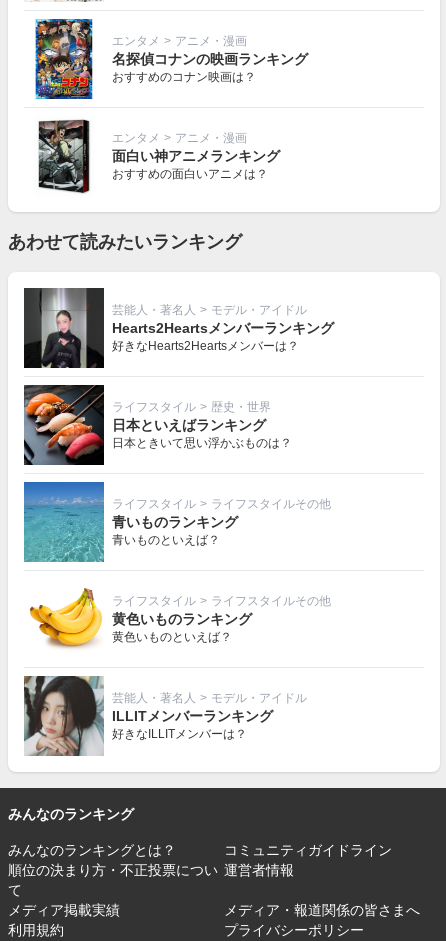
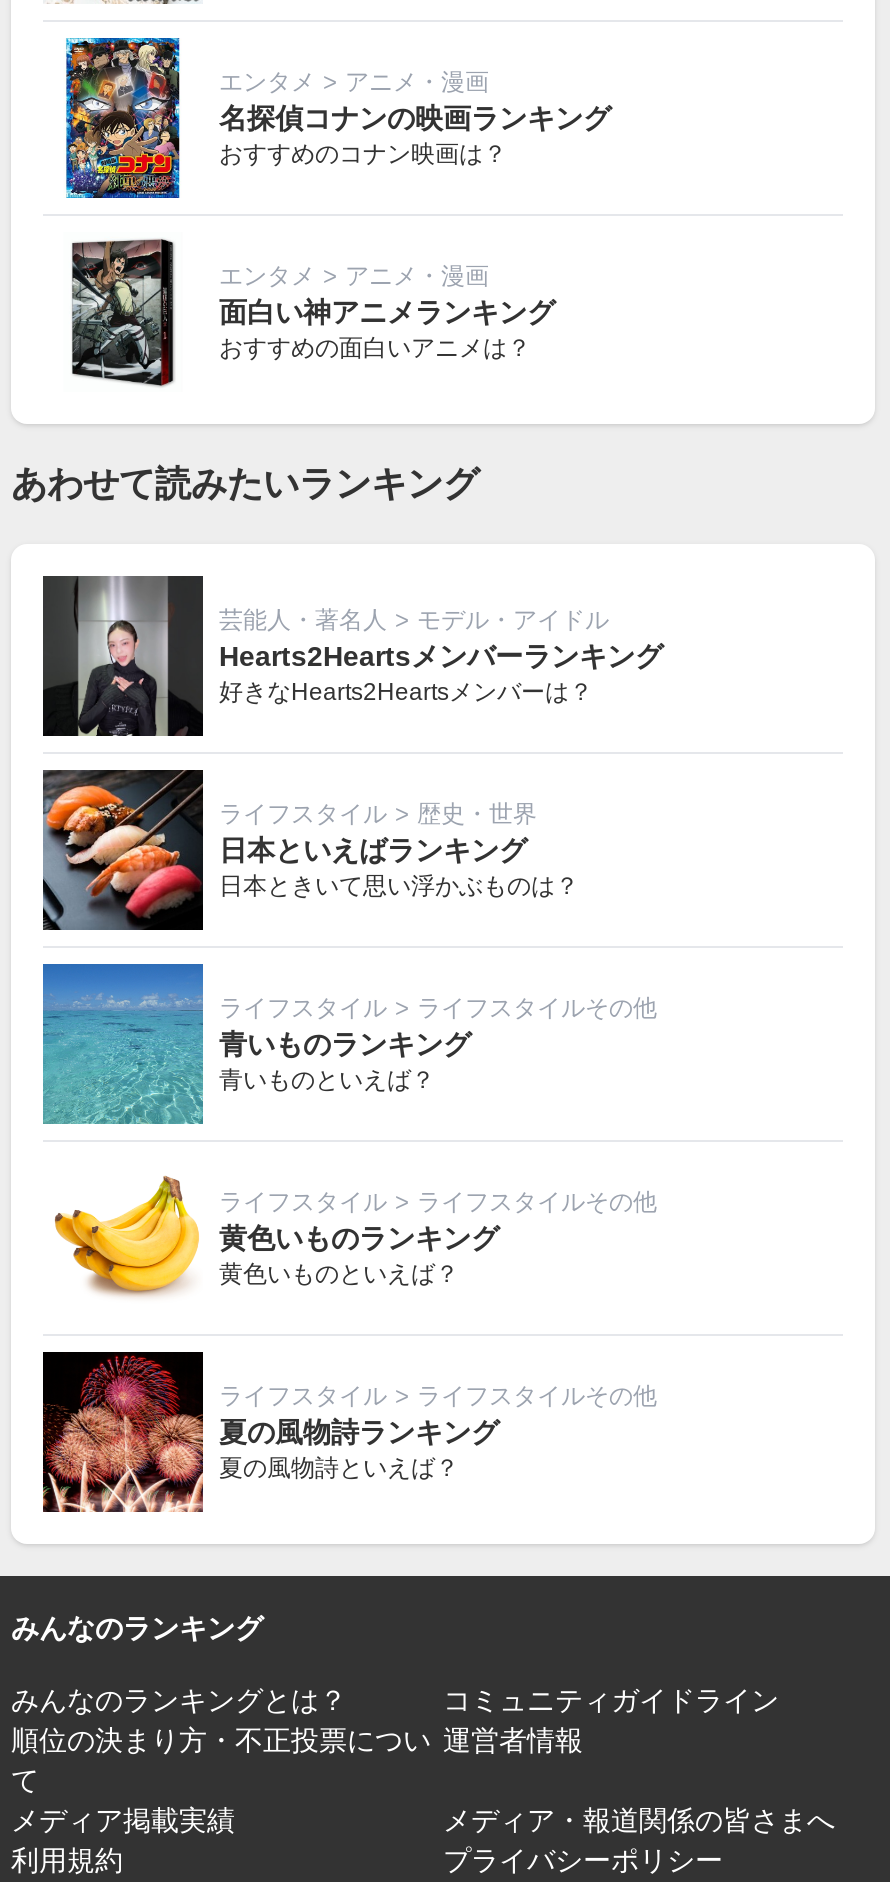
[23,675,307,757] [image] | 芸能人・著名人 > モデル・アイドル | ILLITメンバーランキング | 好きなILLITメンバーは？ -> [41,1350,657,1514] [image] | ライフスタイル > ライフスタイルその他 | 夏の風物詩ランキング | 夏の風物詩といえば？

